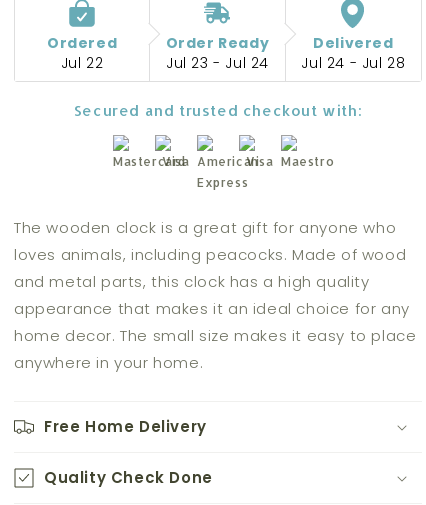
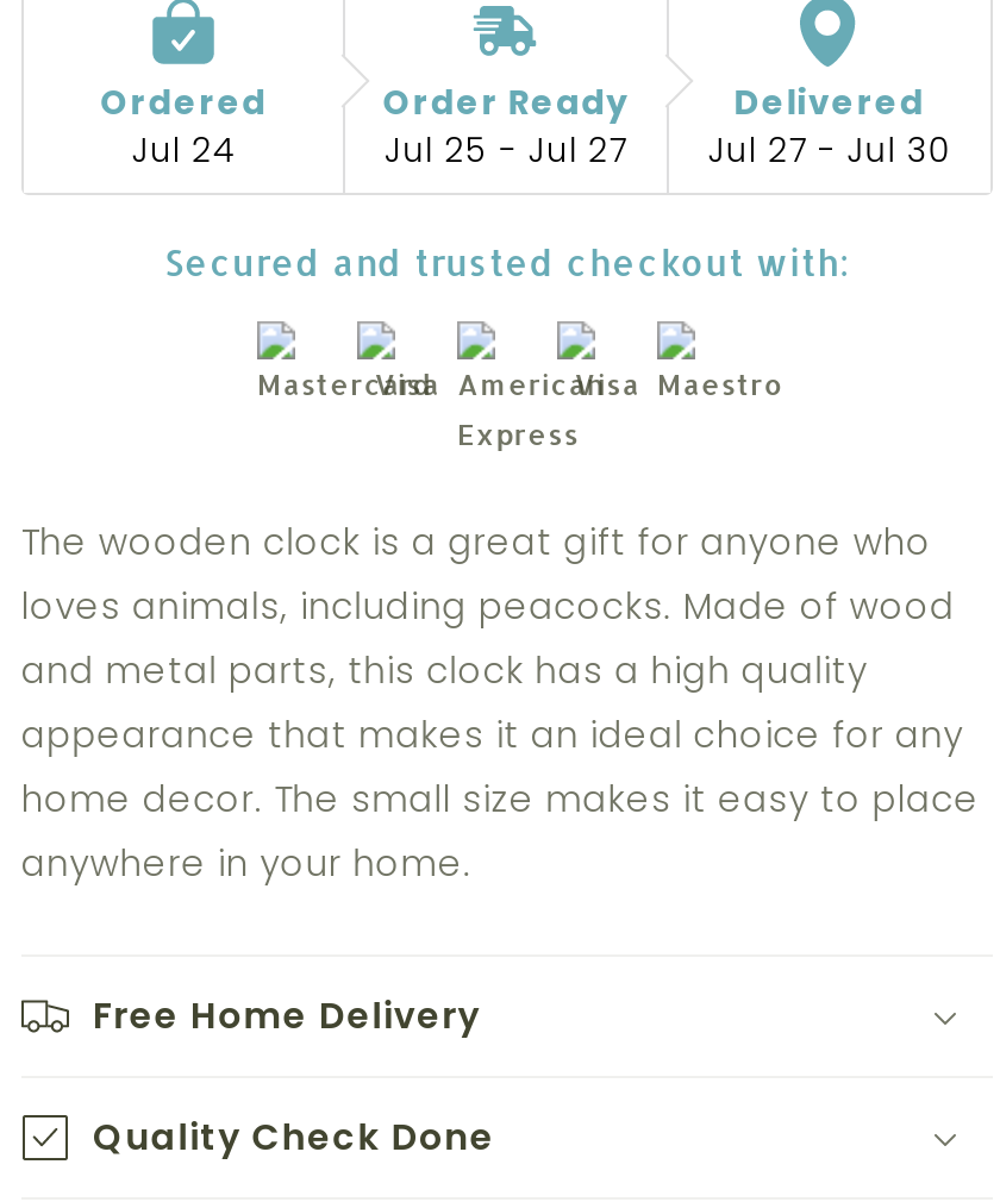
[61,53,103,73] Jul 22 -> [132,125,236,173] Jul 24
[166,53,269,73] Jul 23 - Jul 24 -> [385,125,627,173] Jul 25 - Jul 27
[301,53,405,73] Jul 24 - Jul 28 -> [708,125,951,173] Jul 27 - Jul 30

